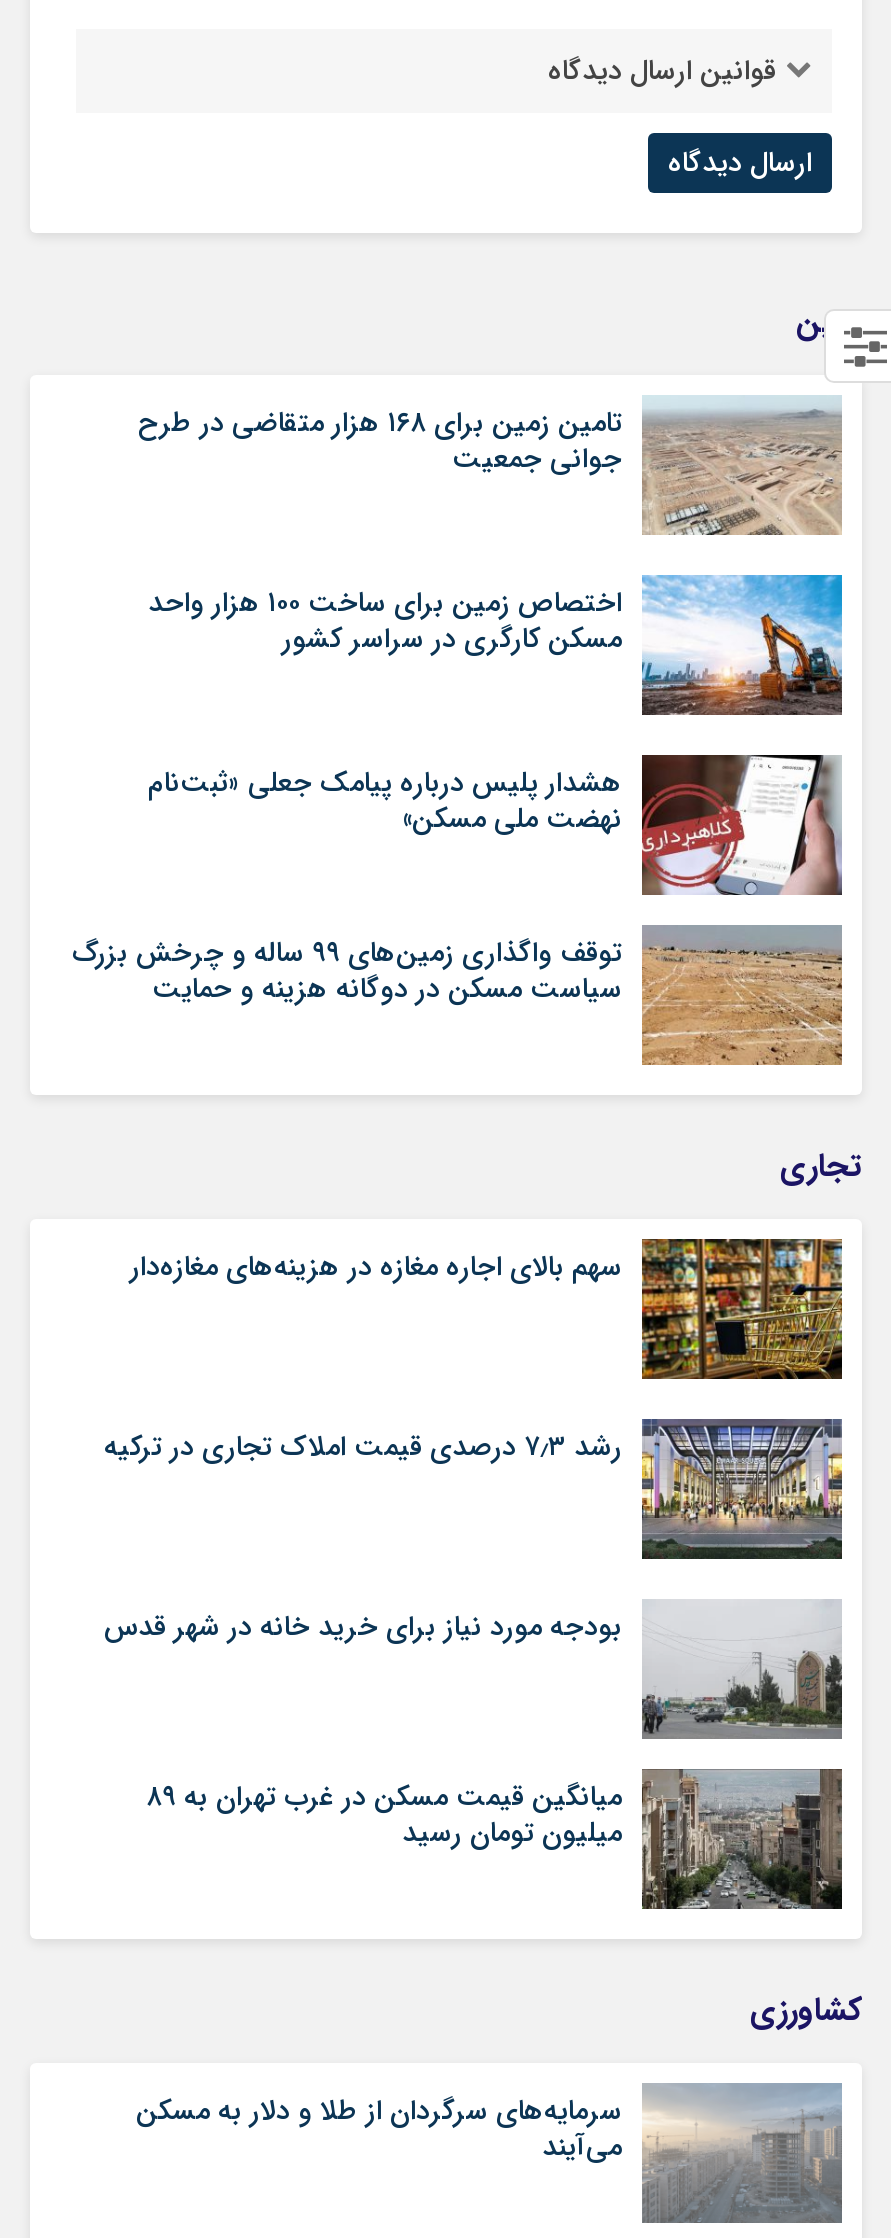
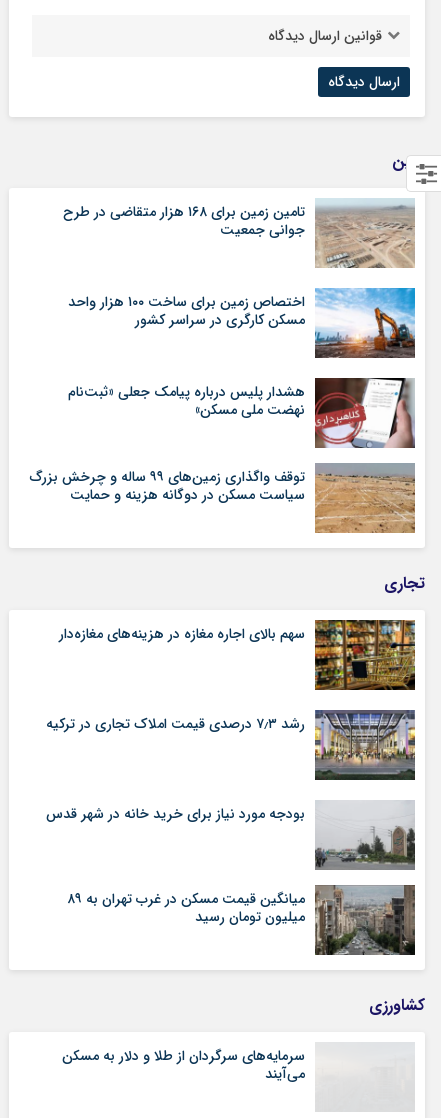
[642,2082,842,2224] [image] -> none

